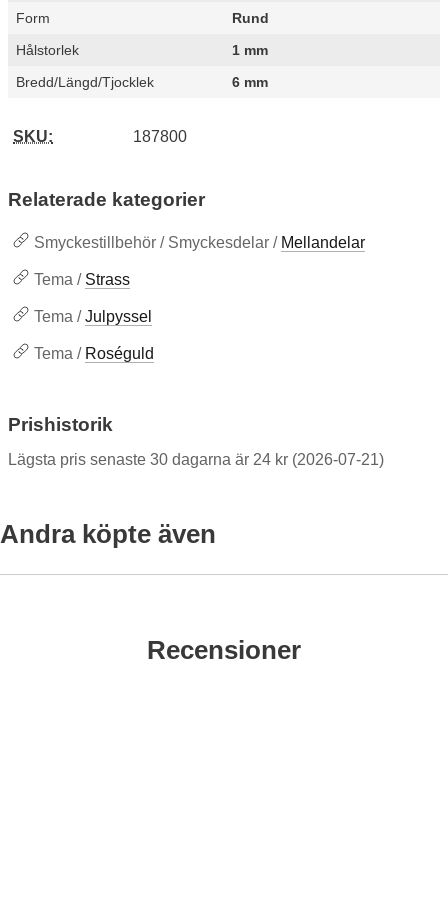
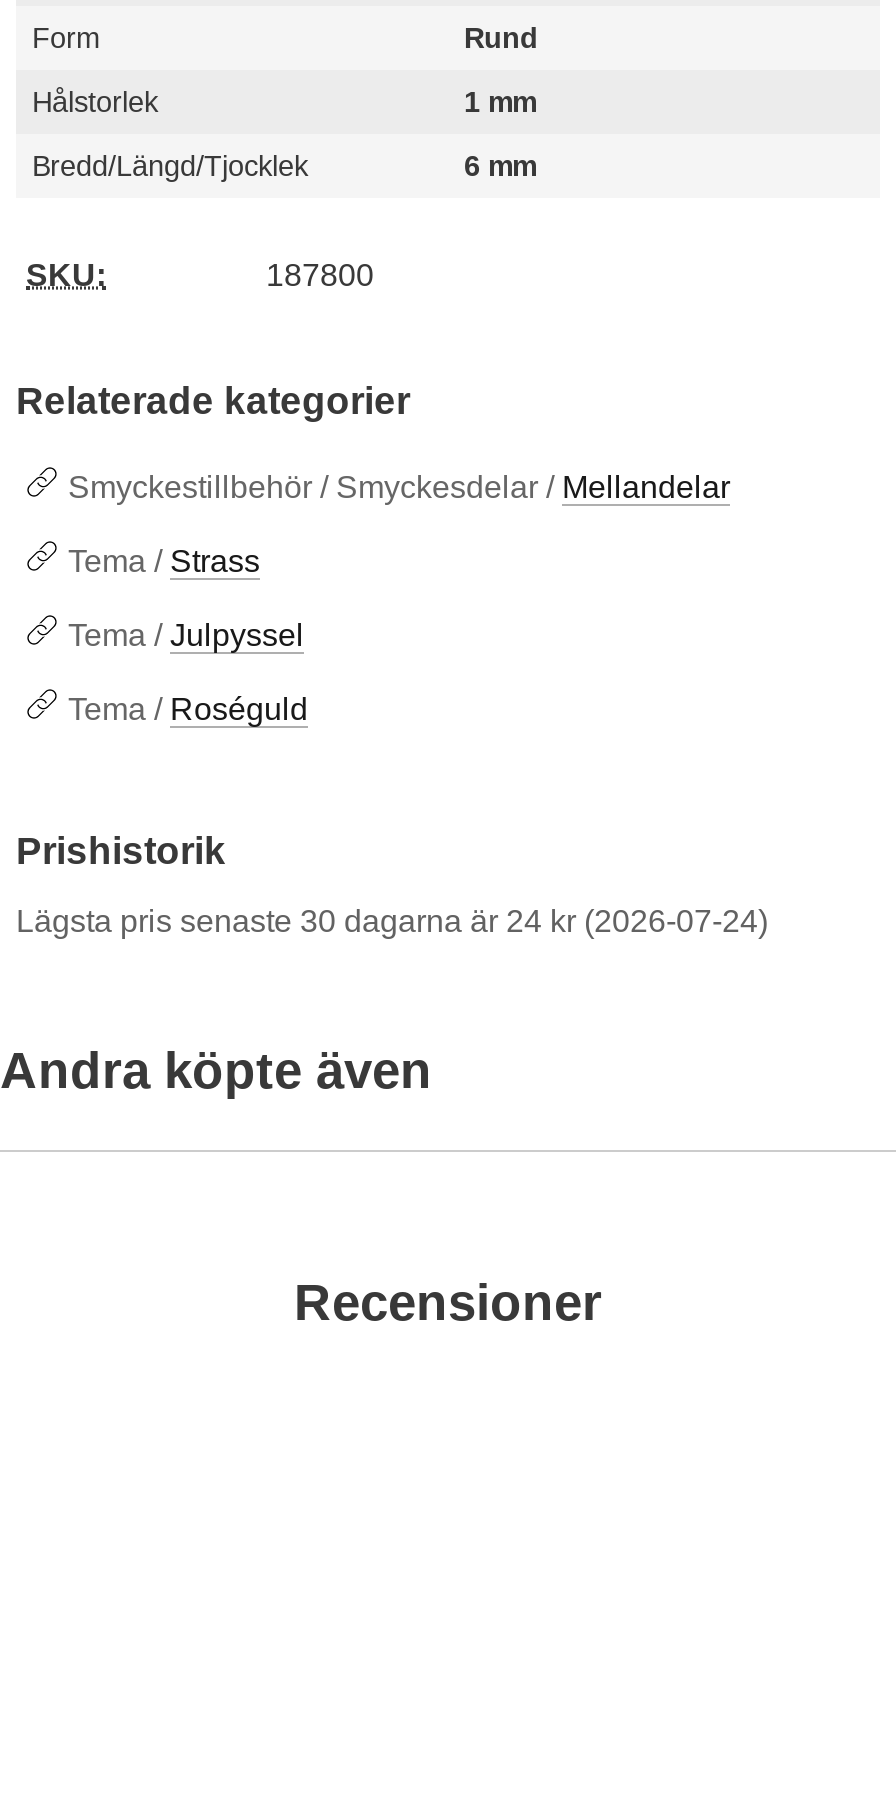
[8,451,384,468] Lägsta pris senaste 30 dagarna är 24 kr (2026-07-21) -> [16,904,768,938] Lägsta pris senaste 30 dagarna är 24 kr (2026-07-24)

